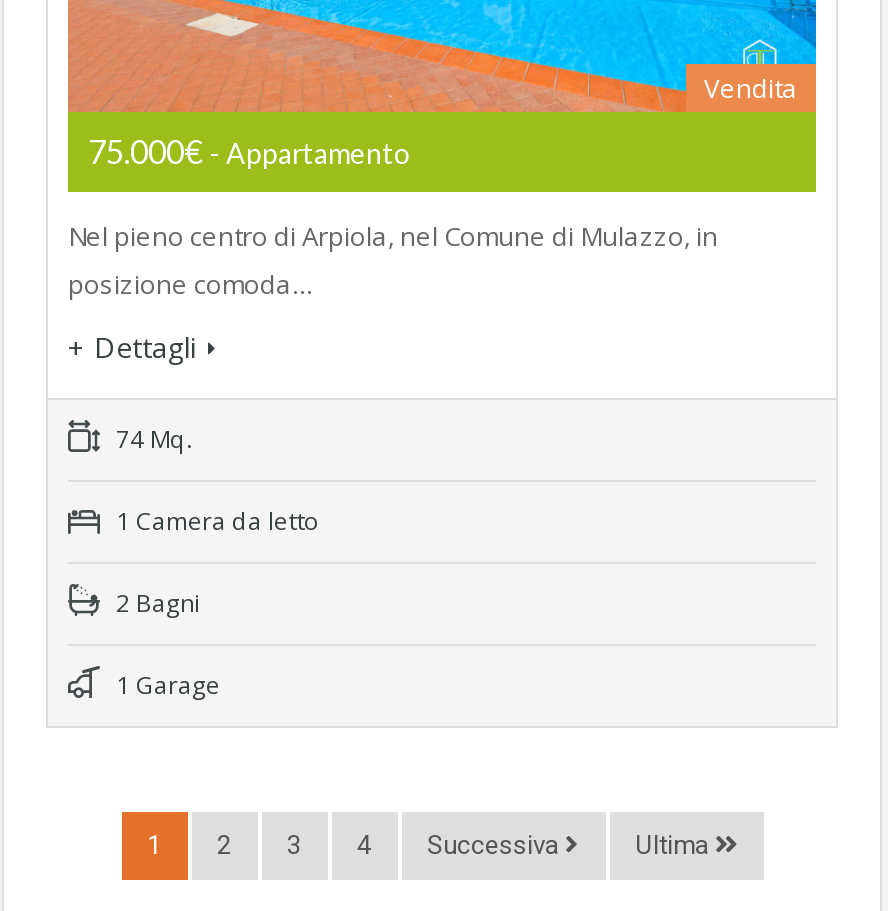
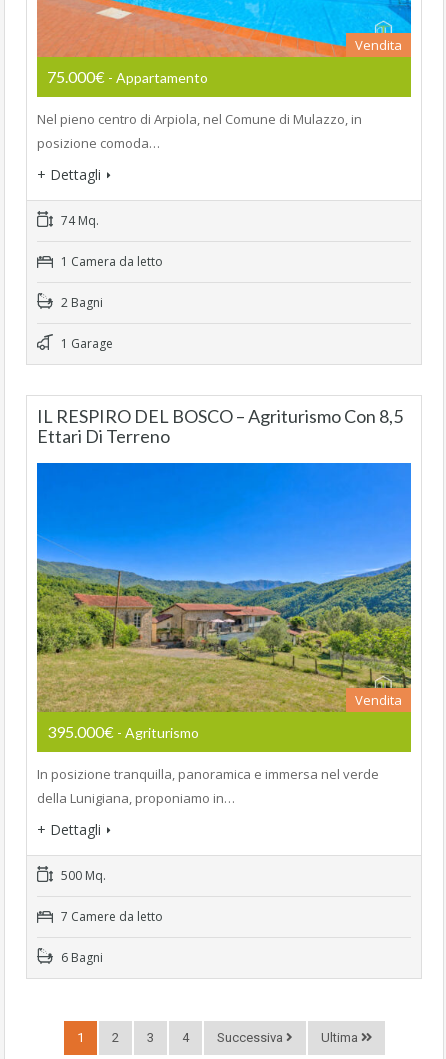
none -> [36,462,412,966] [image] | Vendita | 395.000€- Agriturismo | In posizione tranquilla, panoramica e immersa nel verde | della Lunigiana, proponiamo in… | + Dettagli | 500 Mq. | 7 Camere da letto | 6 Bagni
none -> [37,405,403,447] IL RESPIRO DEL BOSCO – Agriturismo Con 8,5 | Ettari Di Terreno

